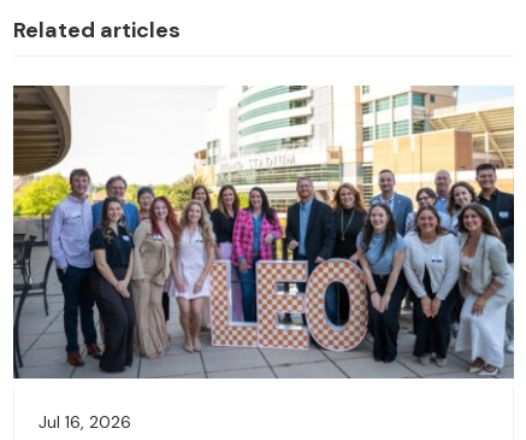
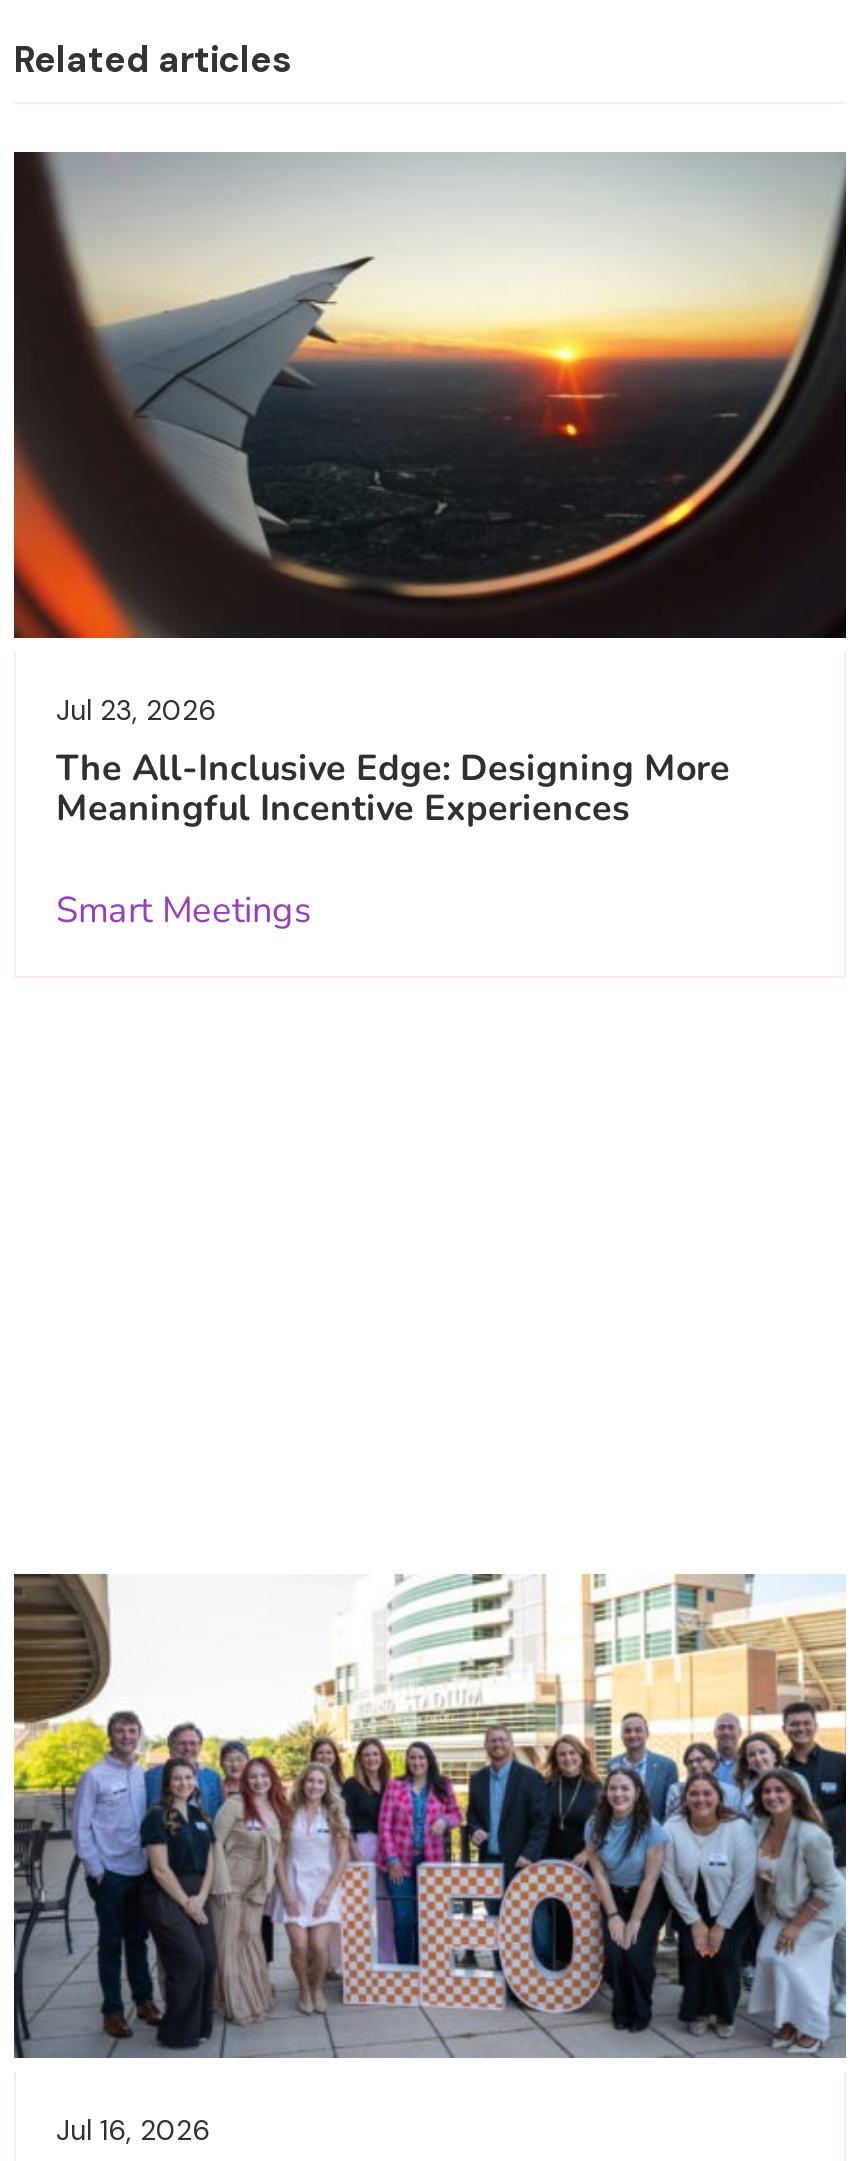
none -> [12,152,848,933] [image] | Jul 23, 2026 | The All-Inclusive Edge: Designing More | Meaningful Incentive Experiences | Smart Meetings

